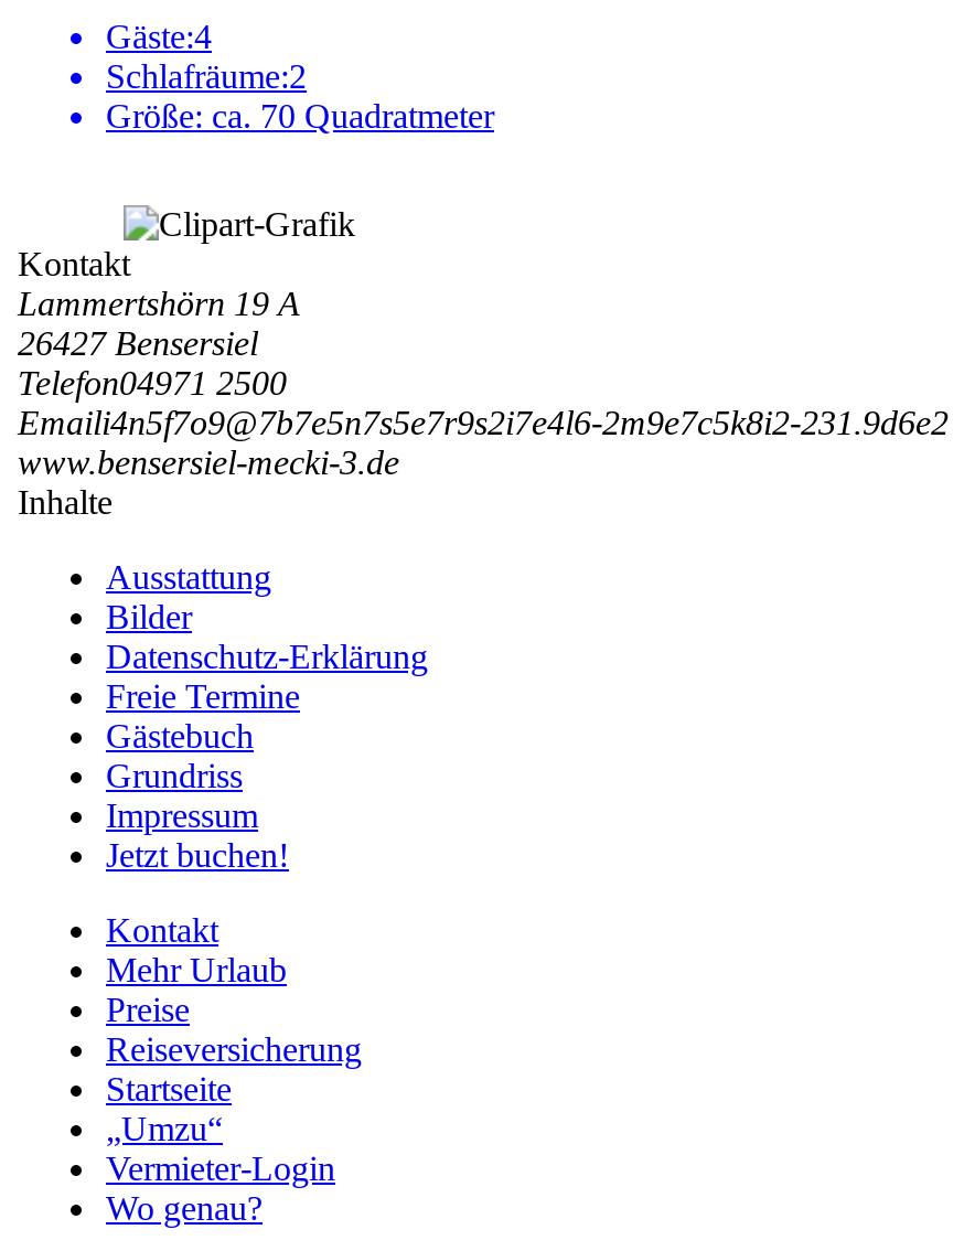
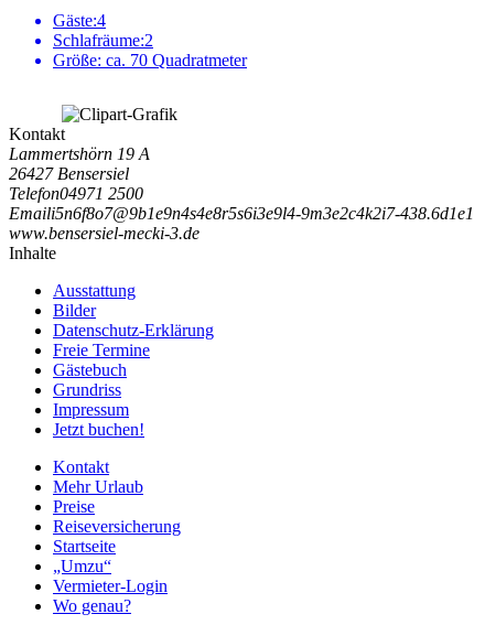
[18,403,949,441] Emaili4n5f7o9@7b7e5n7s5e7r9s2i7e4l6-2m9e7c5k8i2-231. 9d6e2 -> [9,204,474,222] Emaili5n6f8o7@9b1e9n4s4e8r5s6i3e9l4-9m3e2c4k2i7-438. 6d1e1

